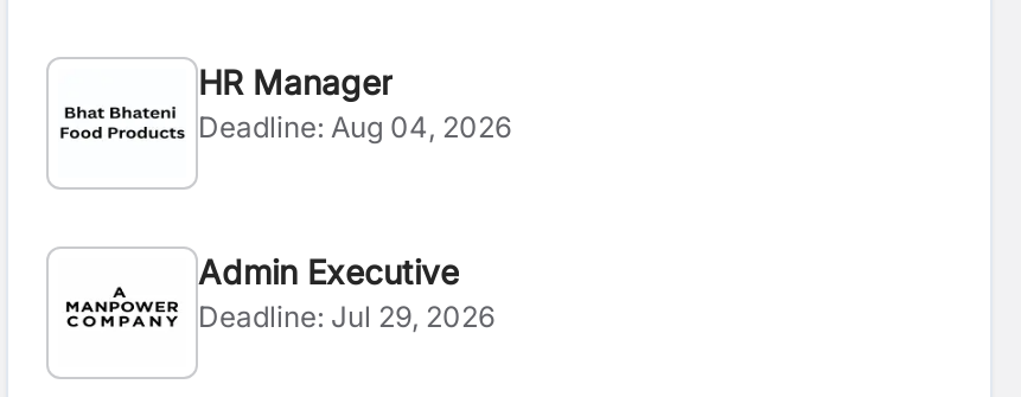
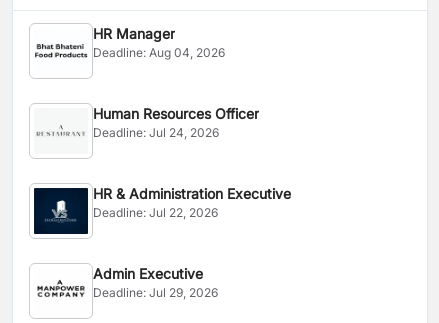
none -> [33,185,291,235] [image] | HR & Administration Executive | Deadline: Jul 22, 2026
none -> [93,105,259,140] Human Resources Officer | Deadline: Jul 24, 2026

